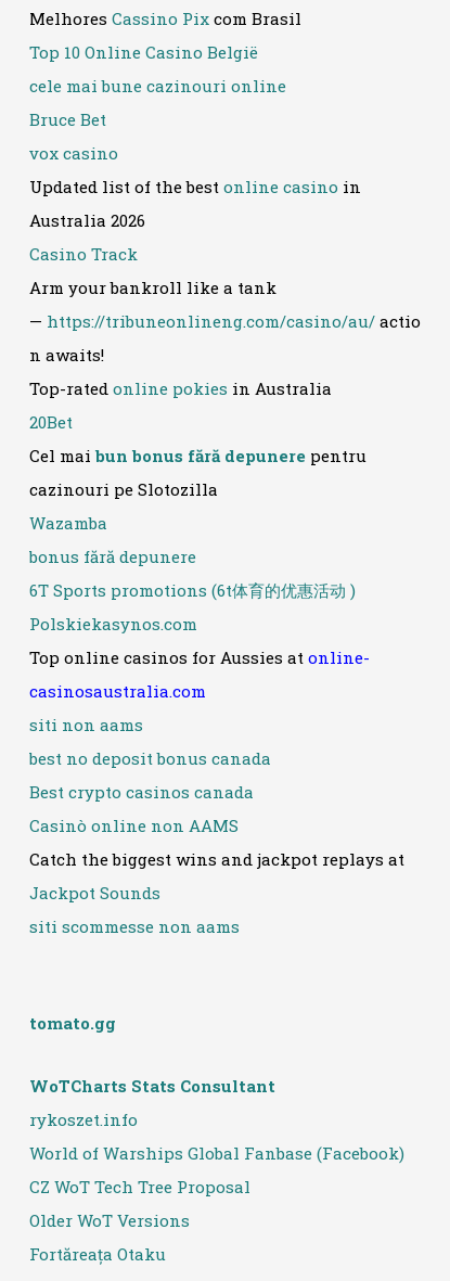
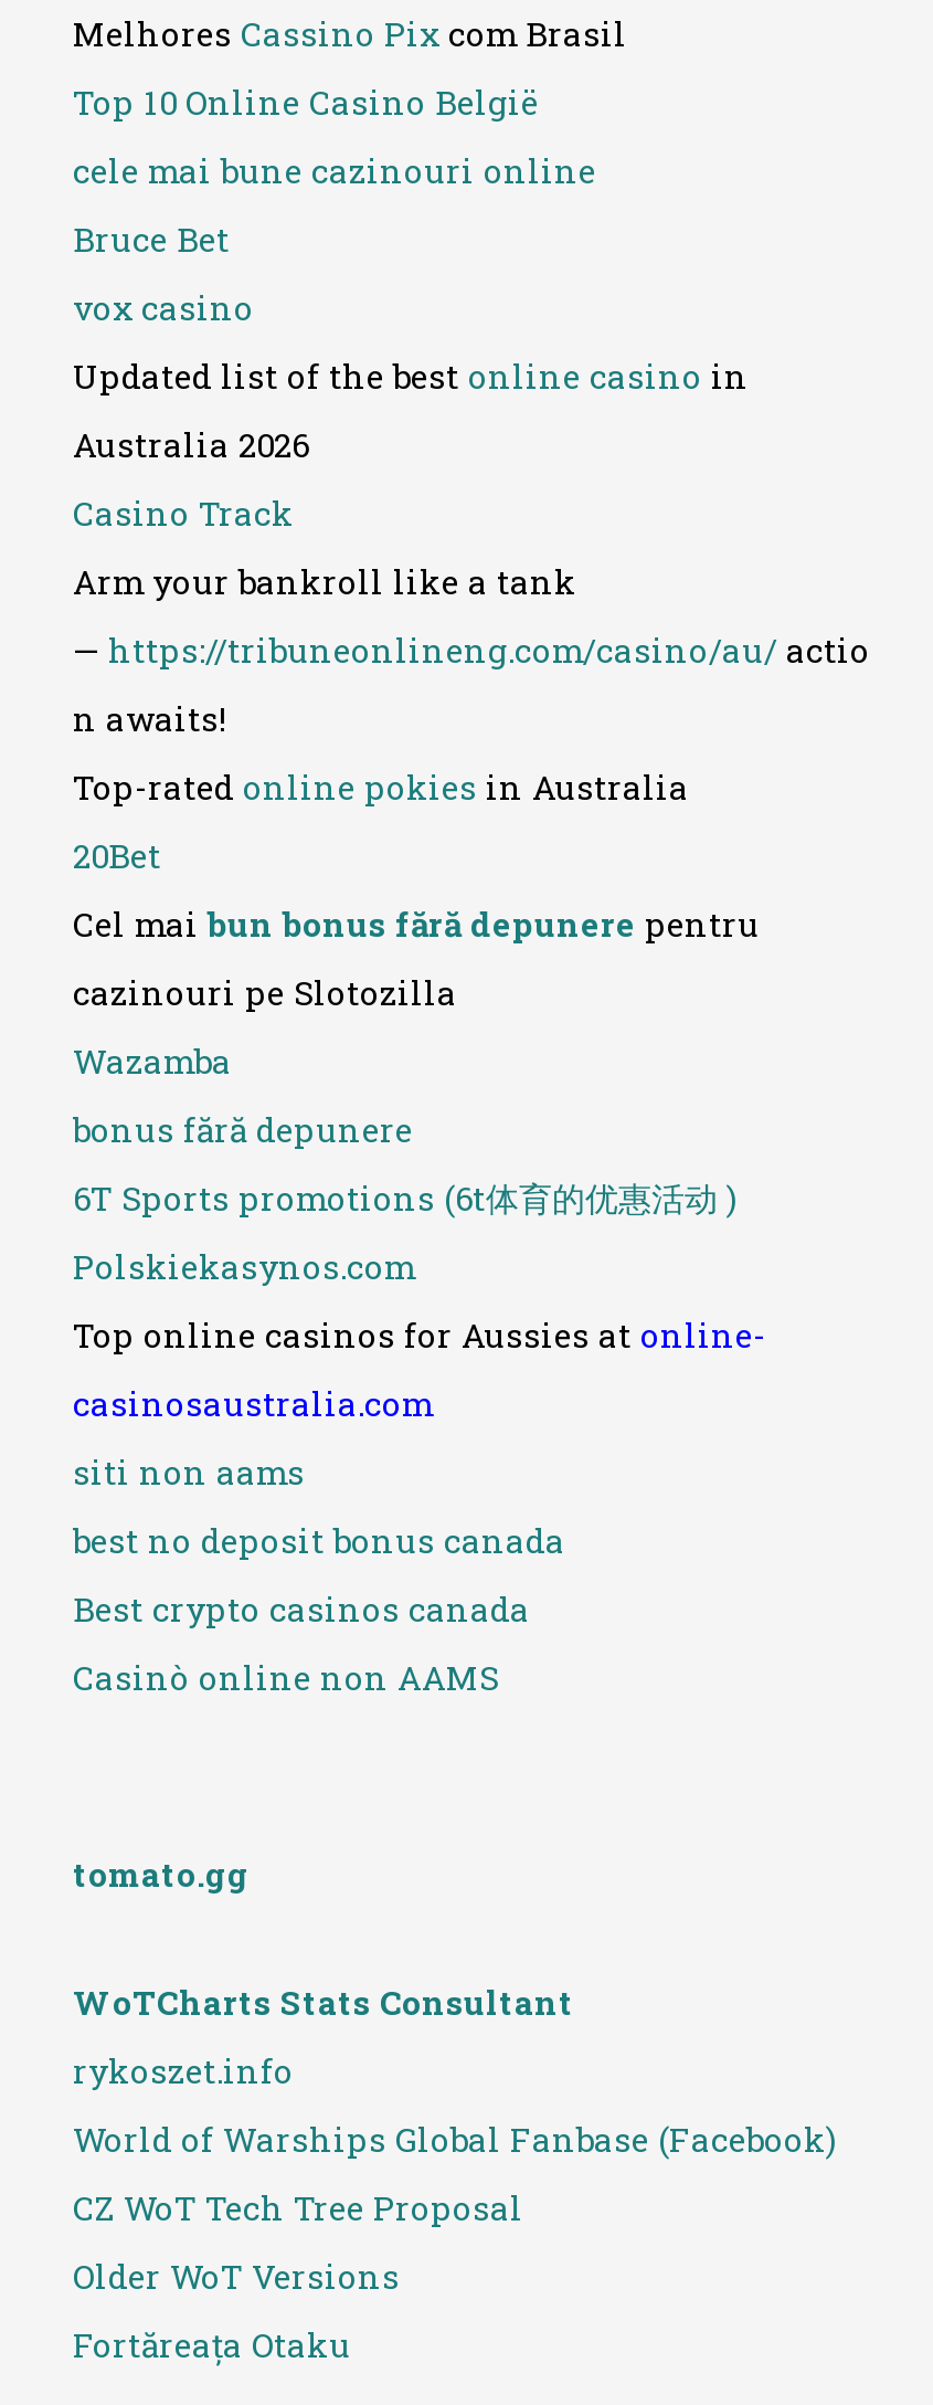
[29,848,404,937] Catch the biggest wins and jackpot replays at | Jackpot Sounds | siti scommesse non aams -> none

